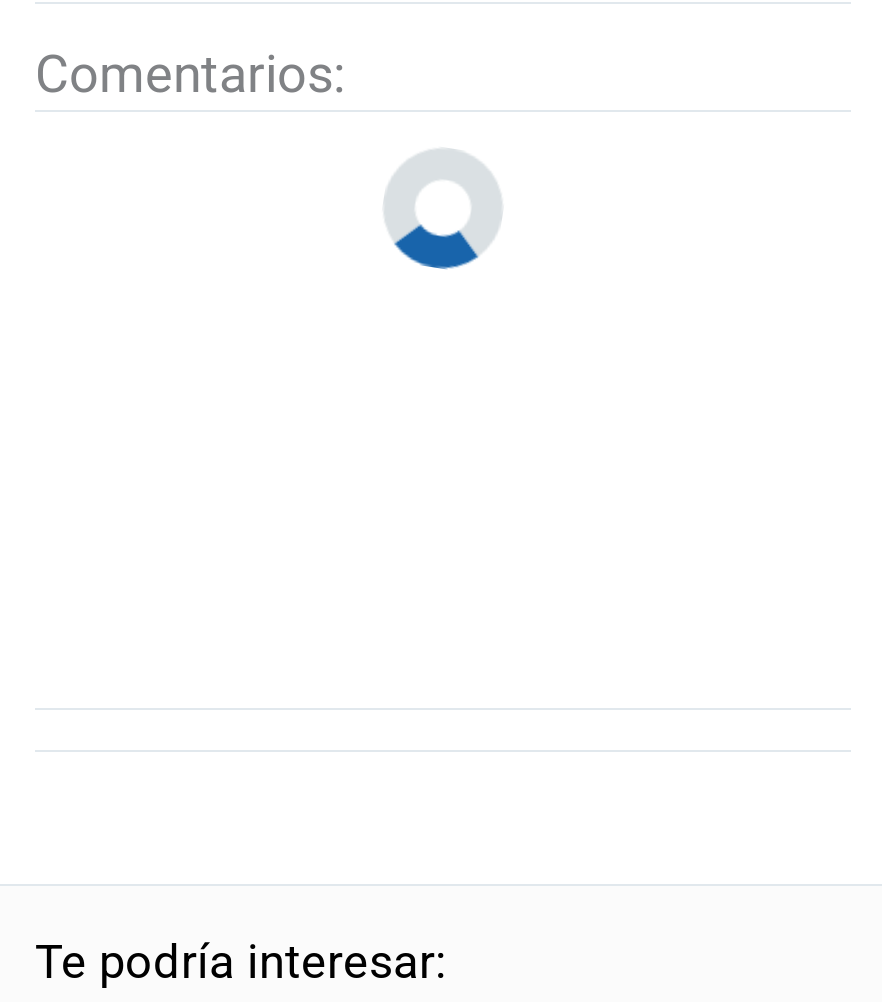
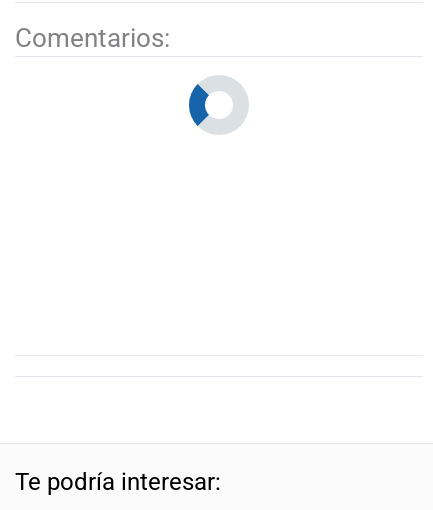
[383,168,479,270] [image] -> [188,84,236,135] [image]

